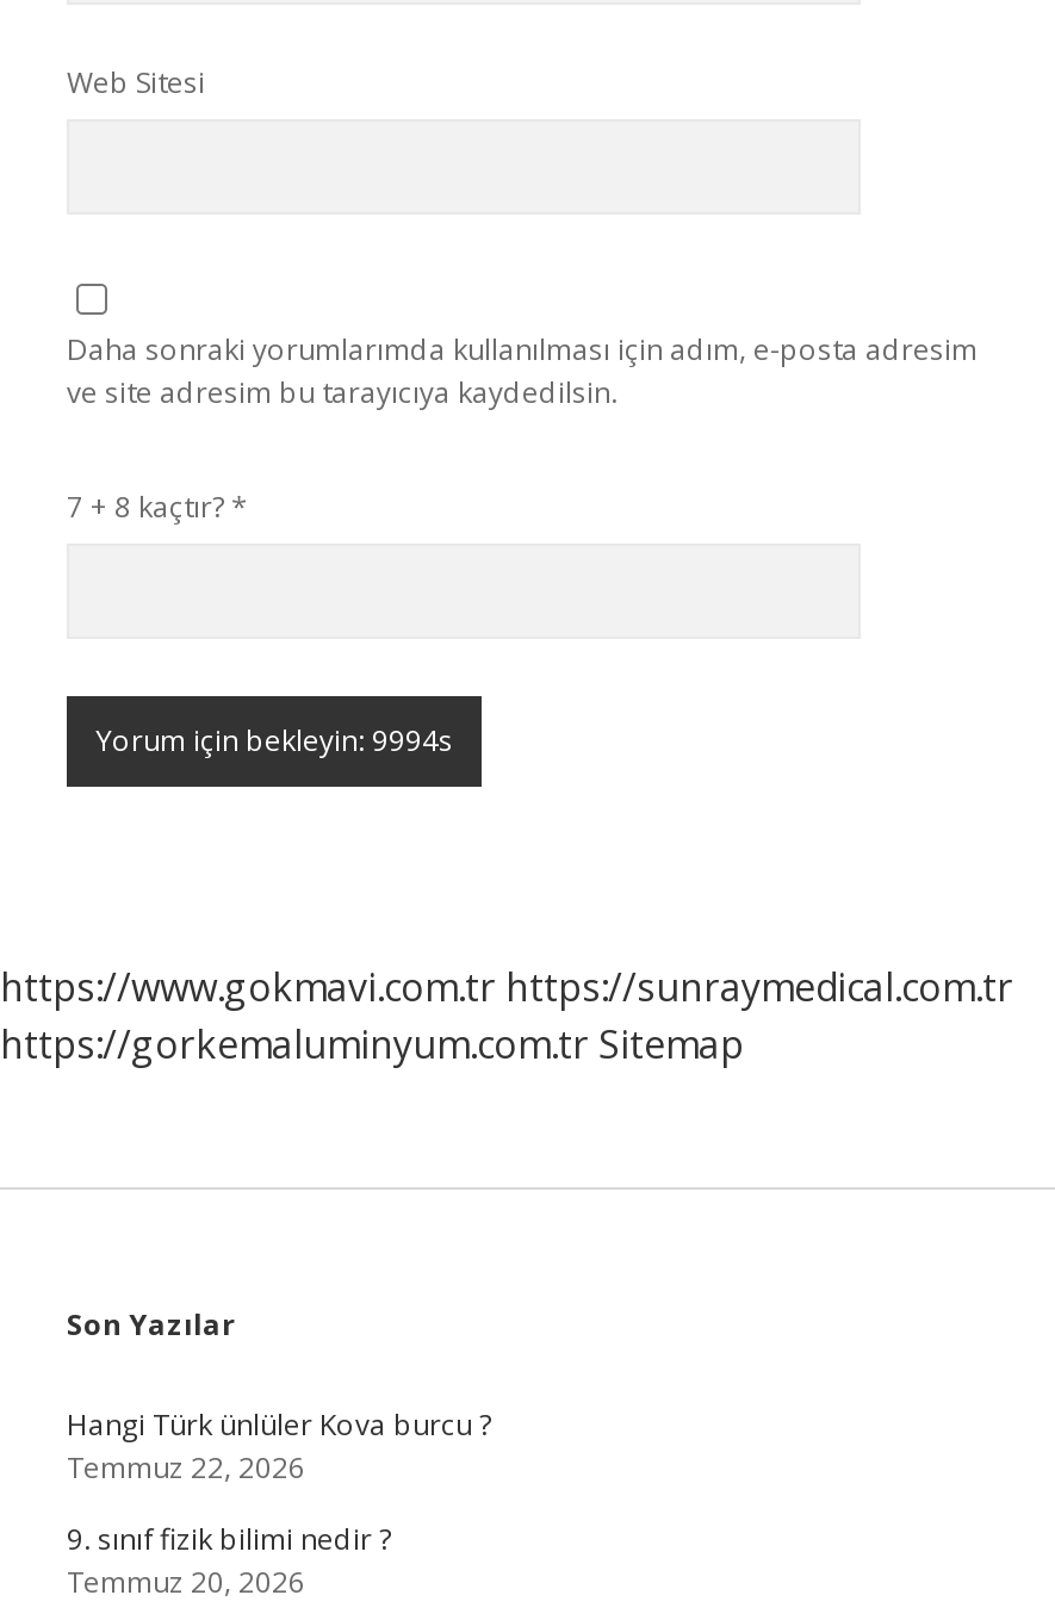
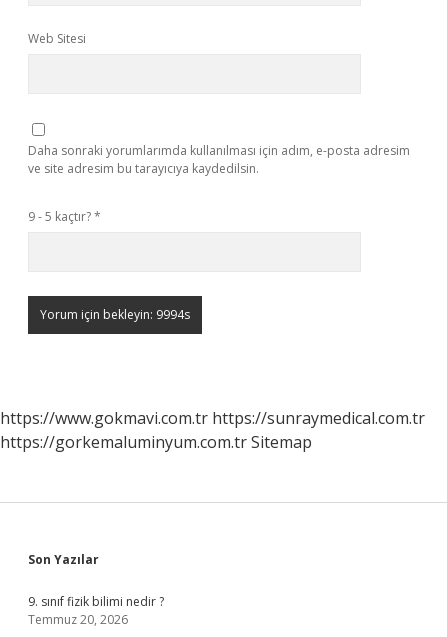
[67,486,248,527] 7 + 8 kaçtır? * -> [28,208,101,225] 9 - 5 kaçtır? *
[67,1404,491,1488] Hangi Türk ünlüler Kova burcu ? | Temmuz 22, 2026 -> none

